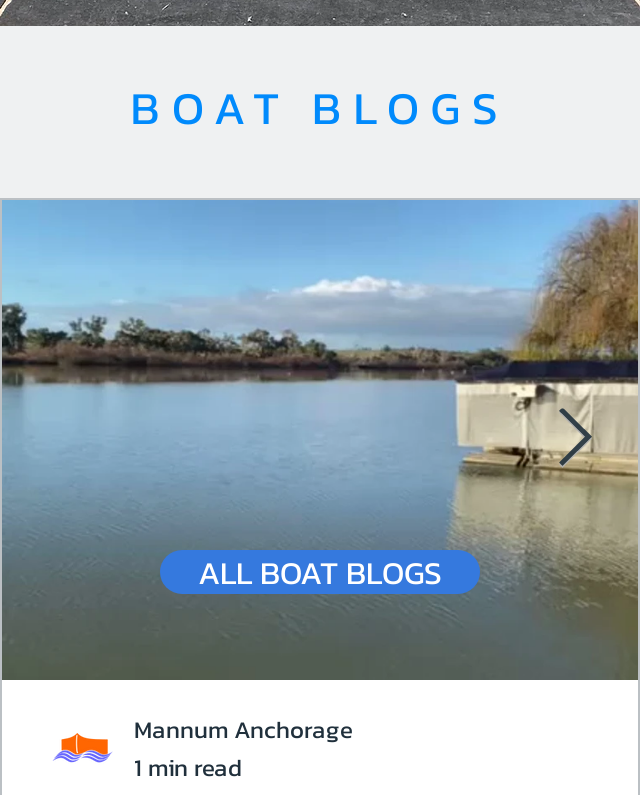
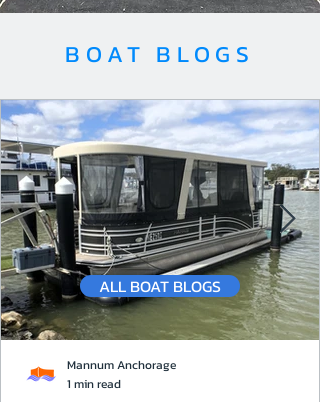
[6,198,634,682] [image] -> [3,100,317,340] [image]

